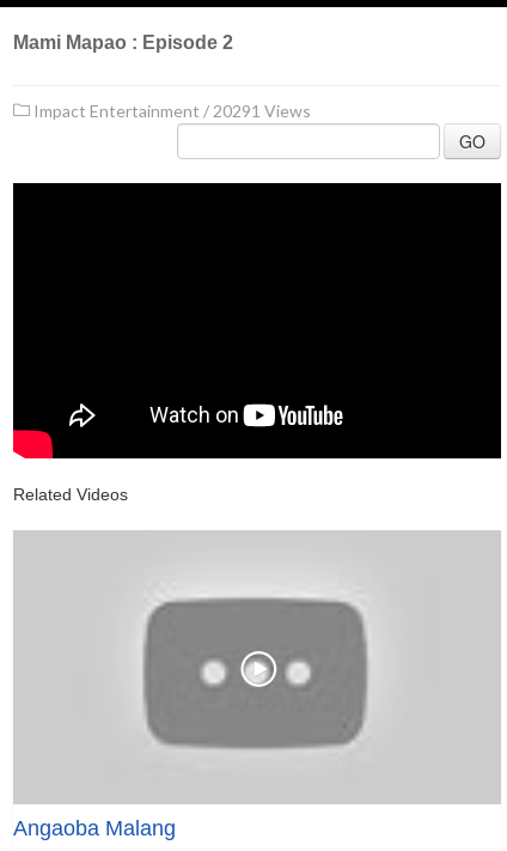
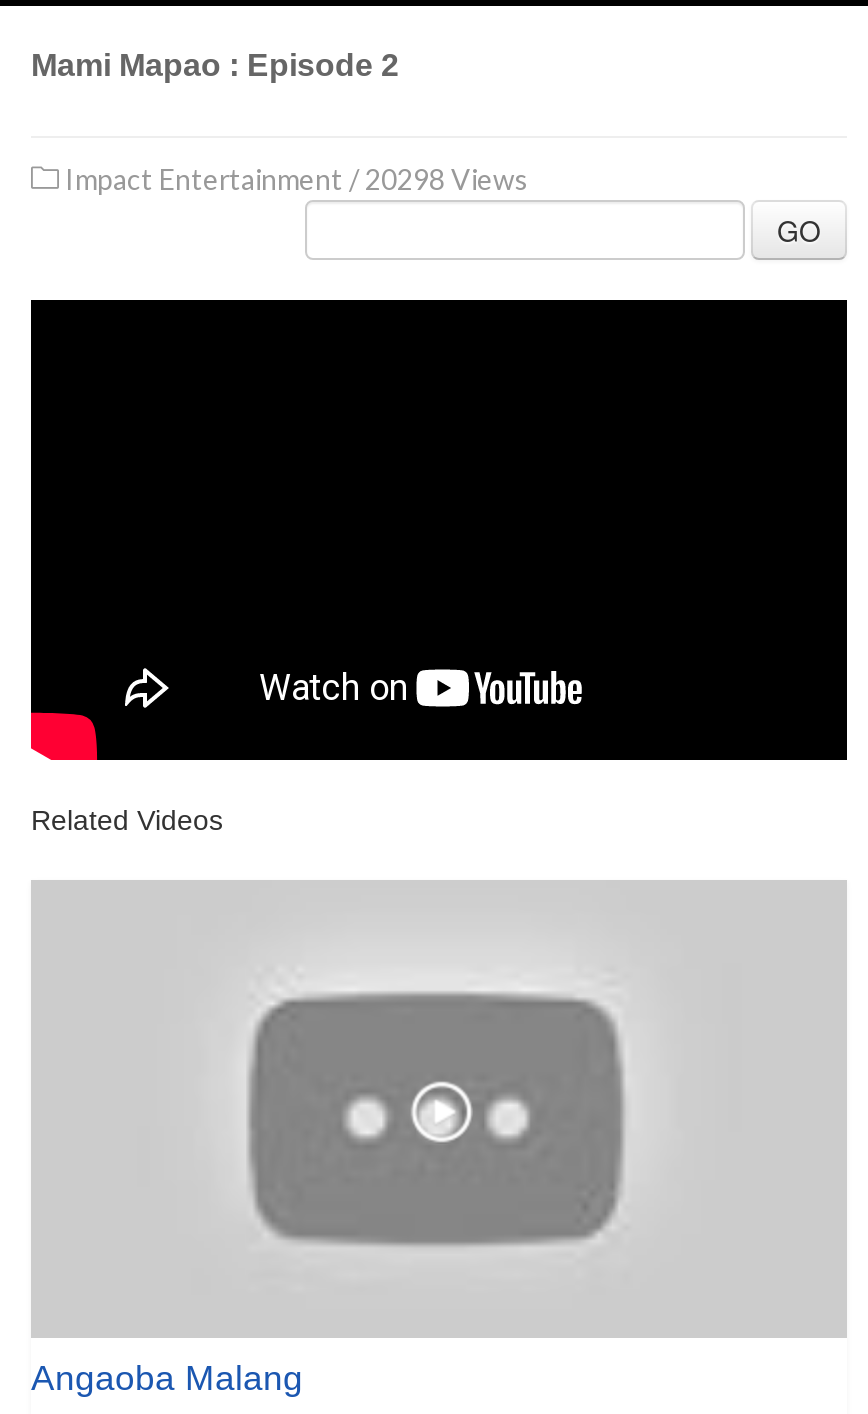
[30,101,311,121] Impact Entertainment / 20291 Views -> [59,163,529,197] Impact Entertainment / 20298 Views

